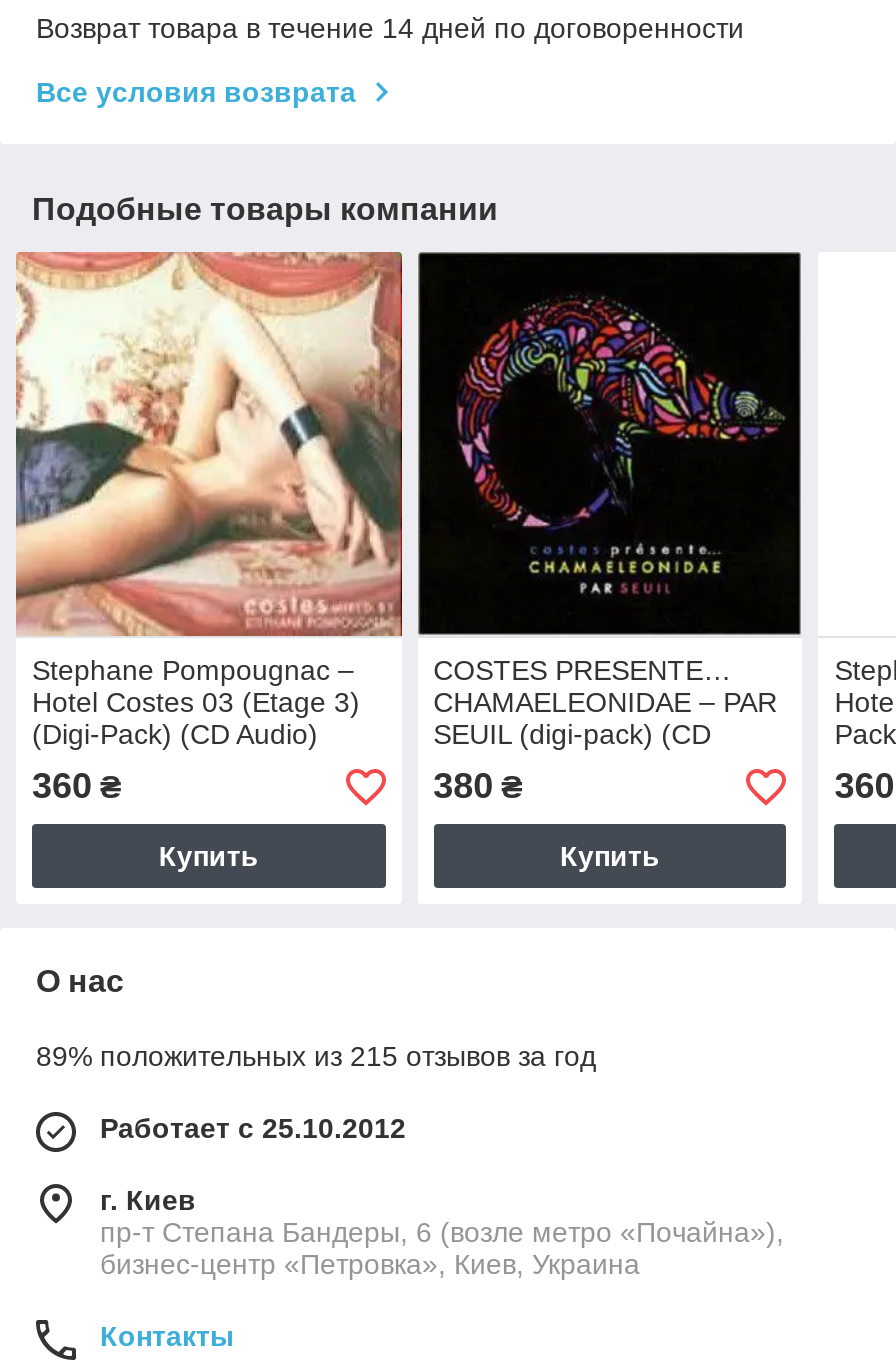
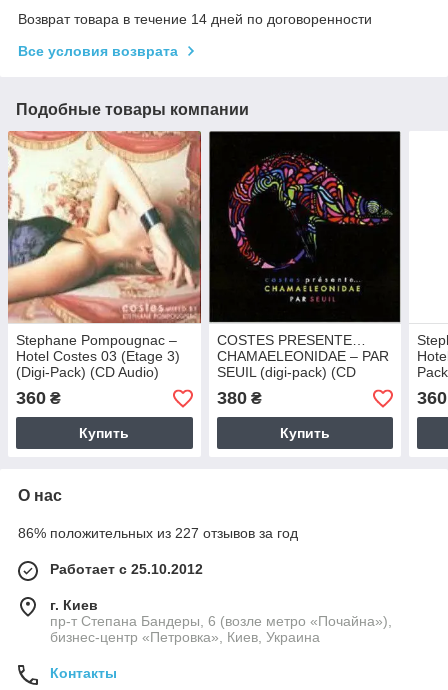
[36,1041,596,1073] 89% положительных из 215 отзывов за год -> [18,525,298,541] 86% положительных из 227 отзывов за год

